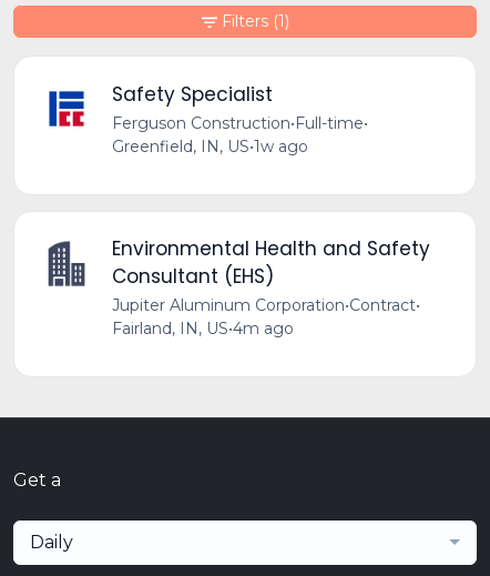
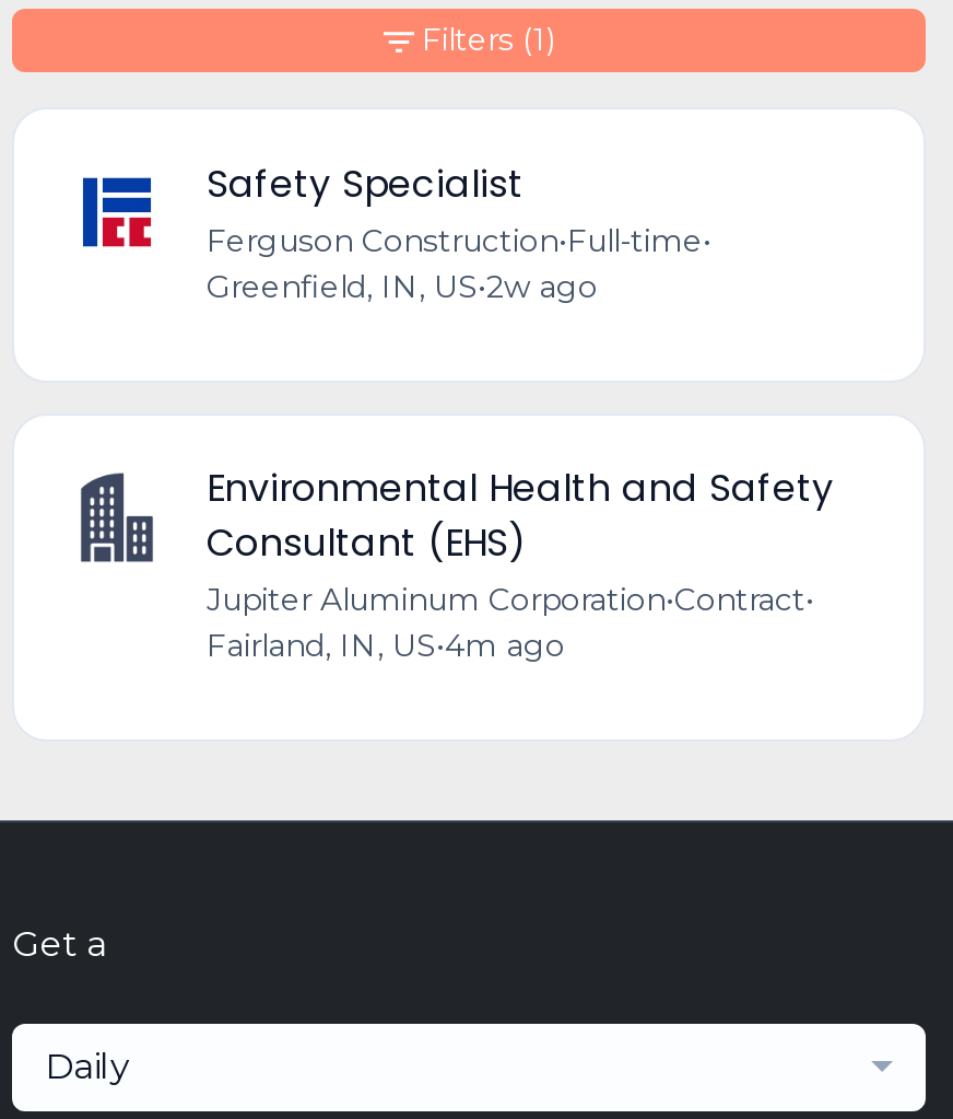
[112,137,308,156] Greenfield, IN, US•1w ago -> [207,267,598,306] Greenfield, IN, US•2w ago

